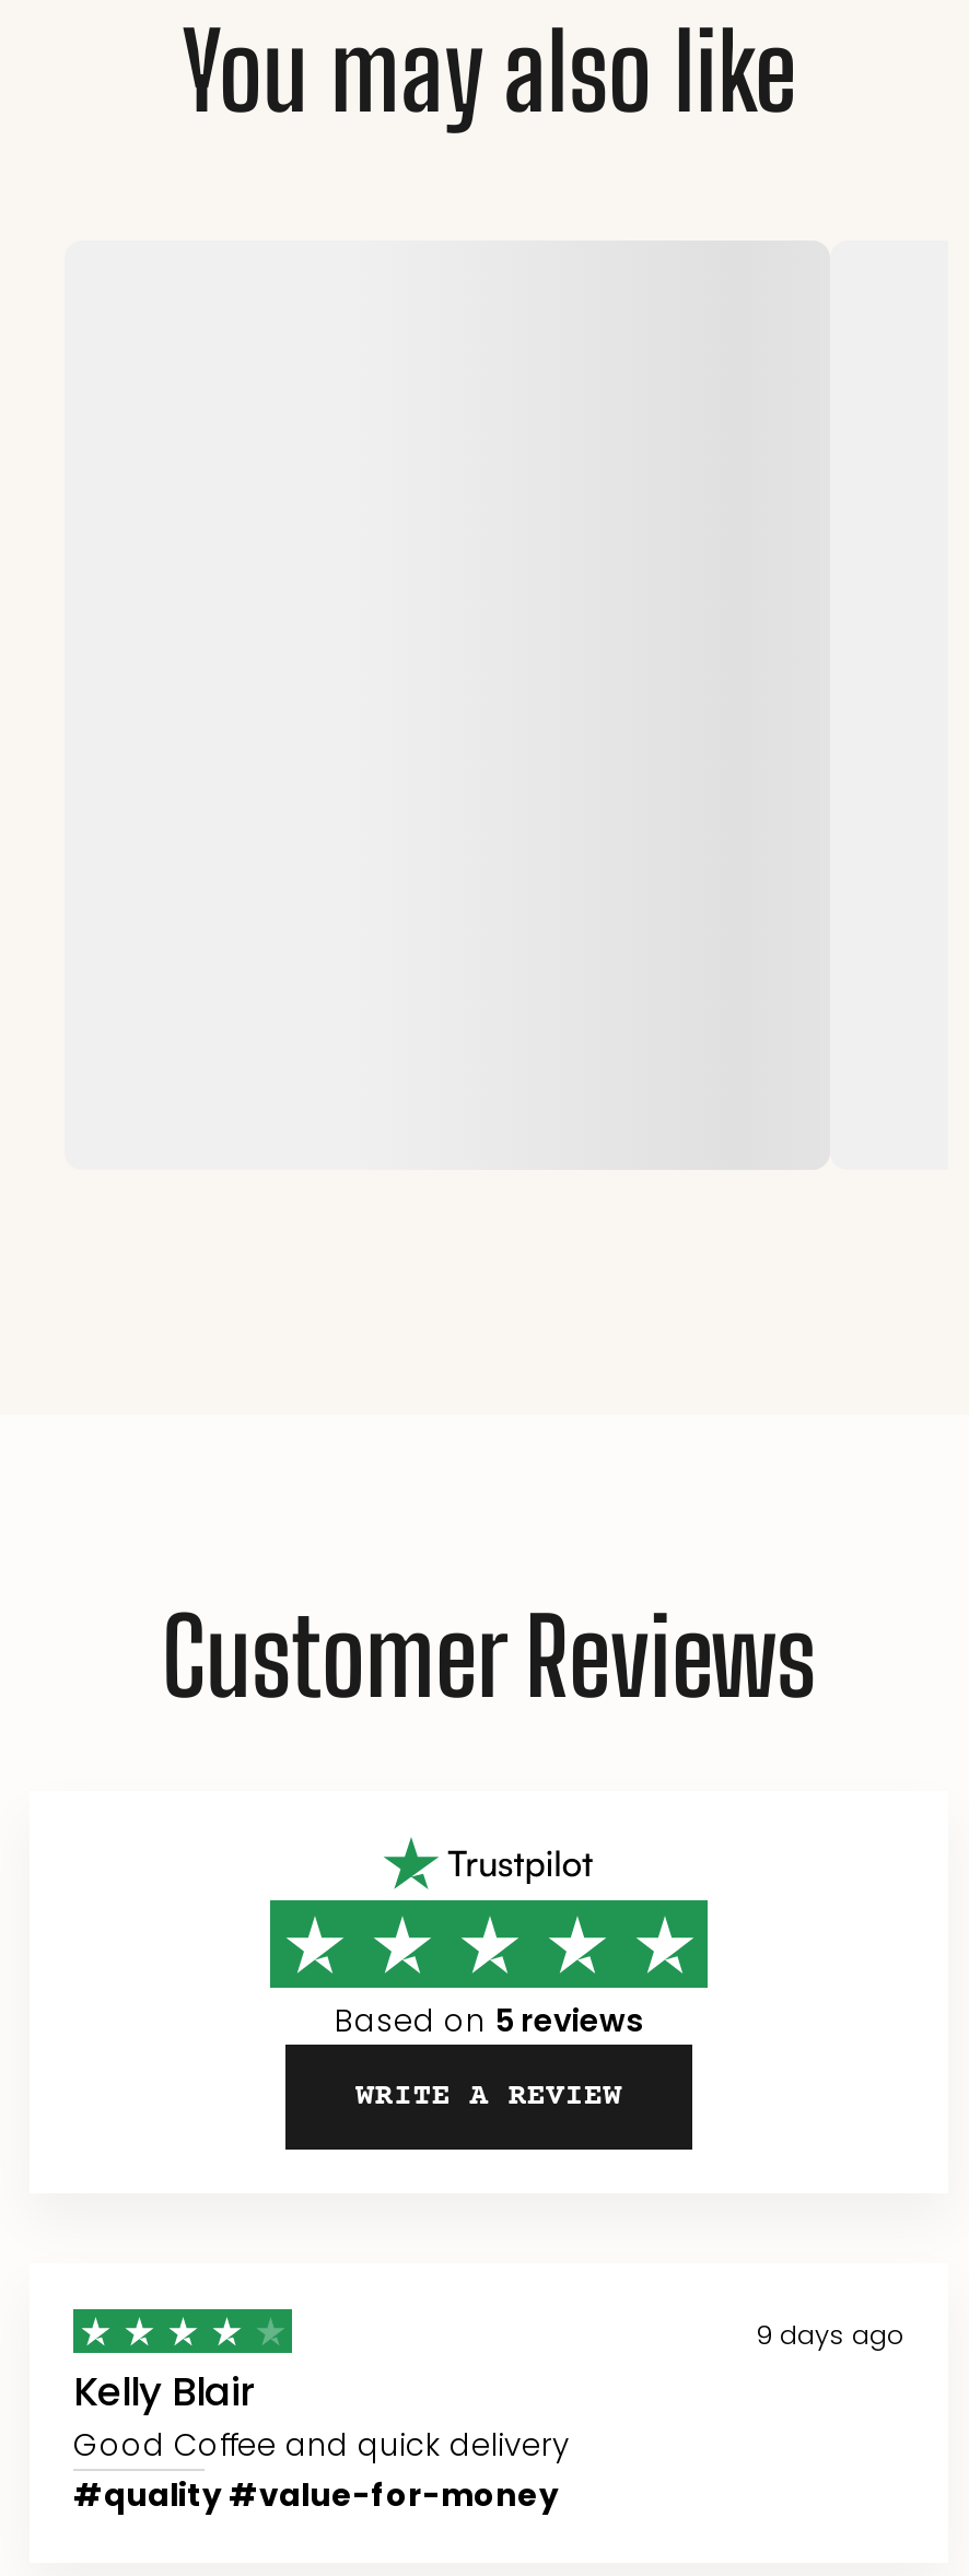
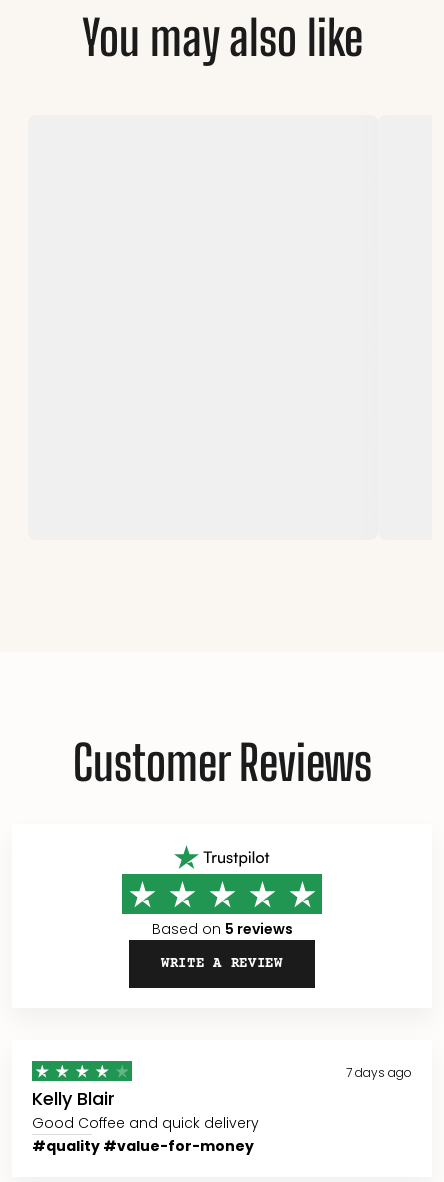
[756,2316,904,2353] 9 days ago -> [346,1064,412,1081] 7 days ago

